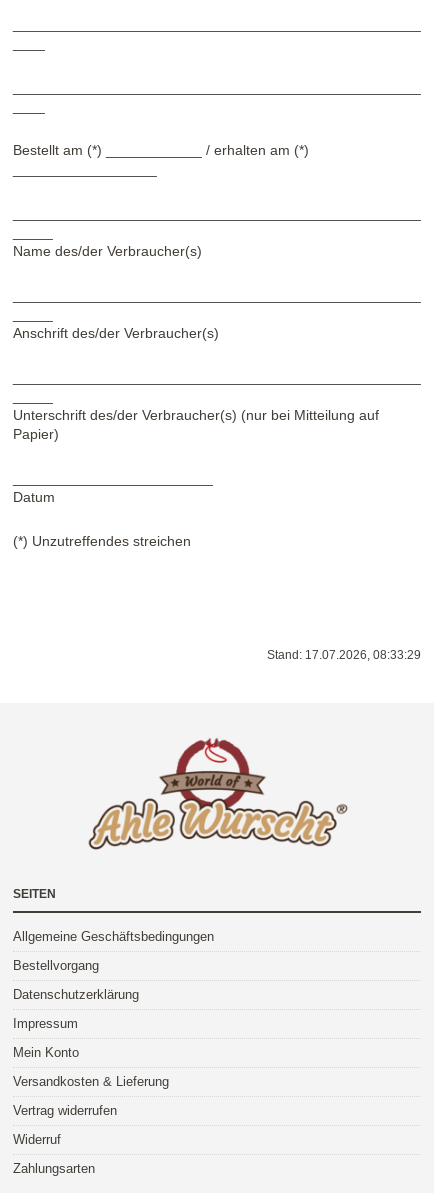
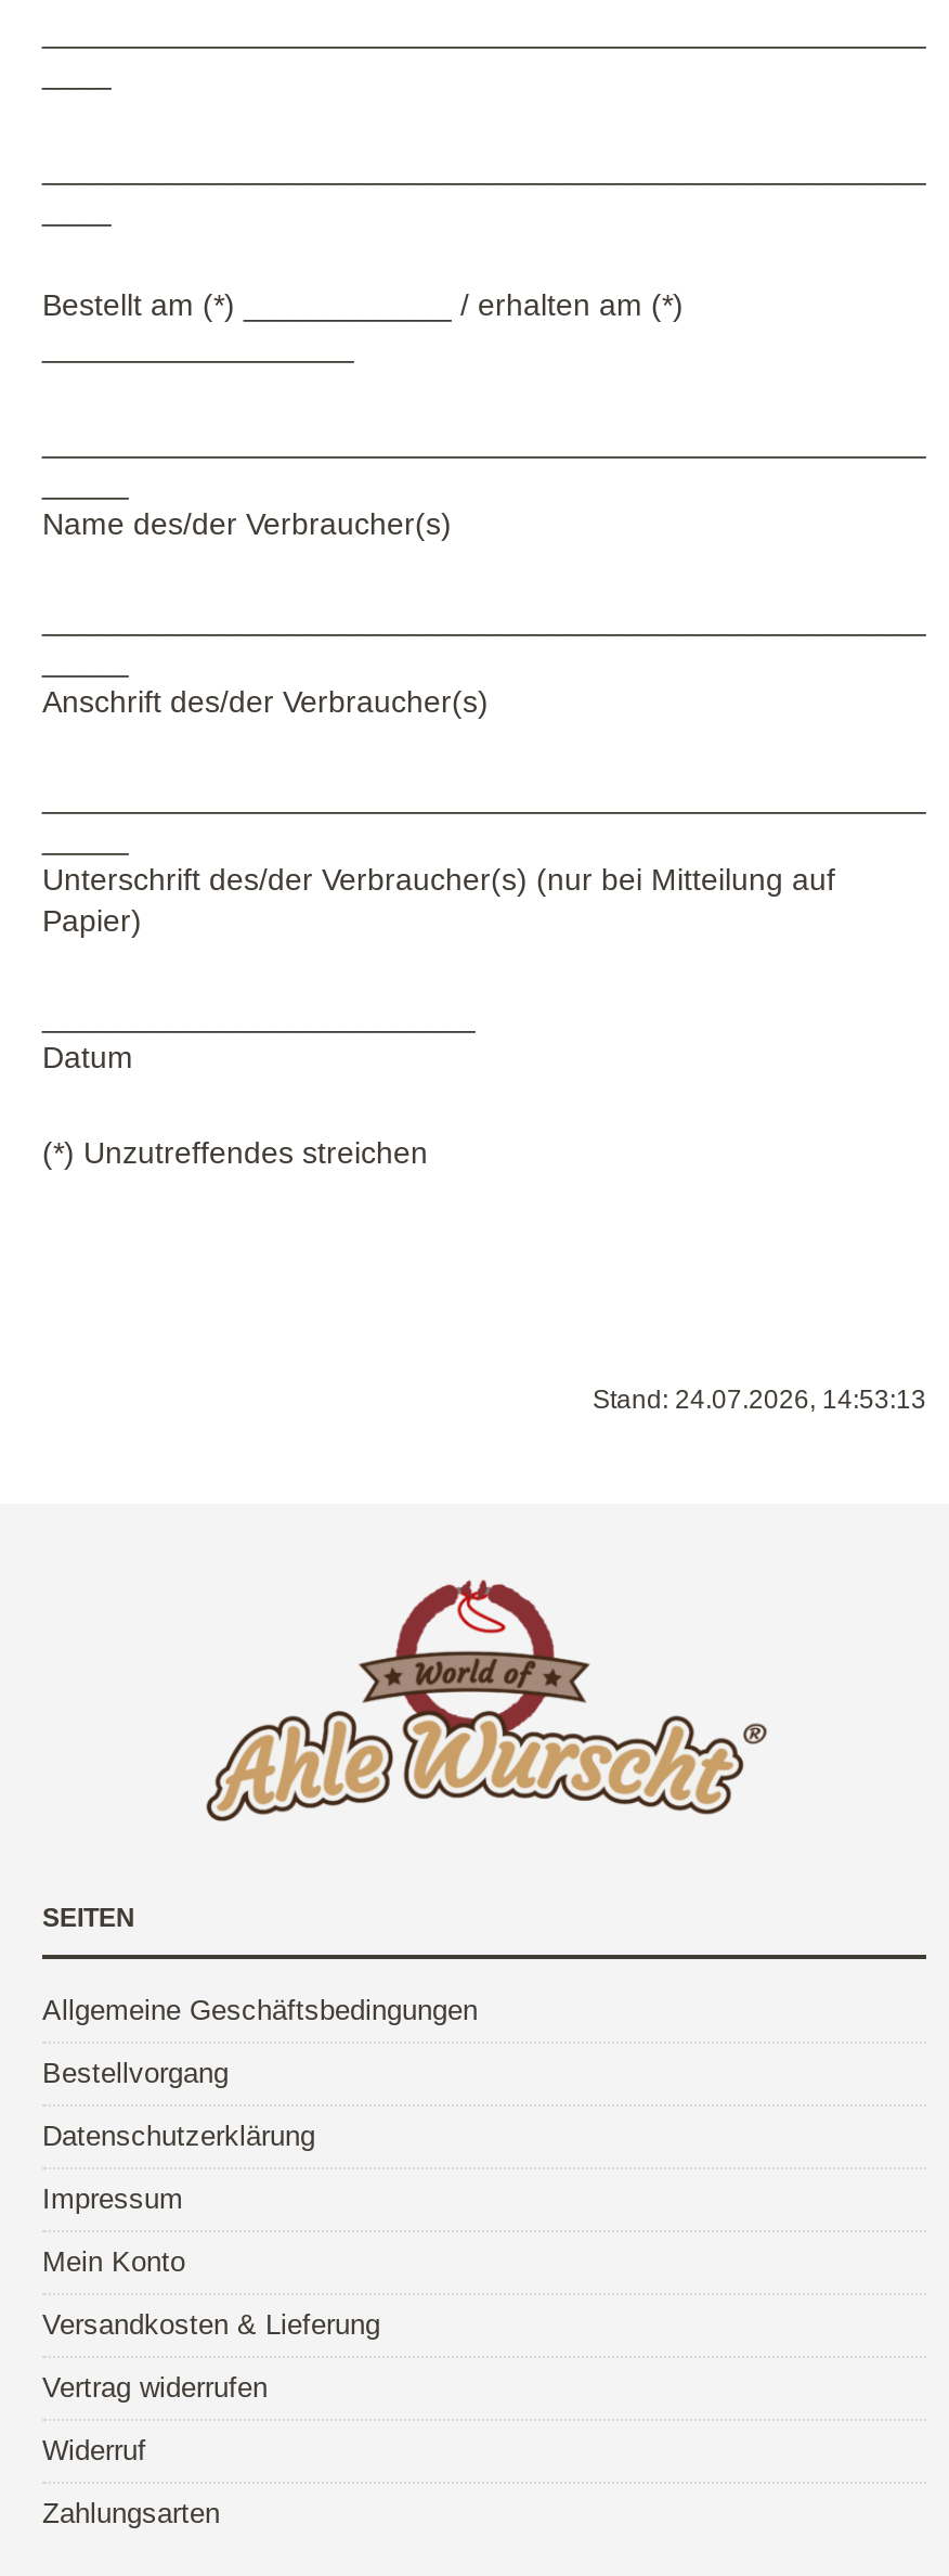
[267,648,421,662] Stand: 17.07.2026, 08:33:29 -> [593,1384,926,1415] Stand: 24.07.2026, 14:53:13

